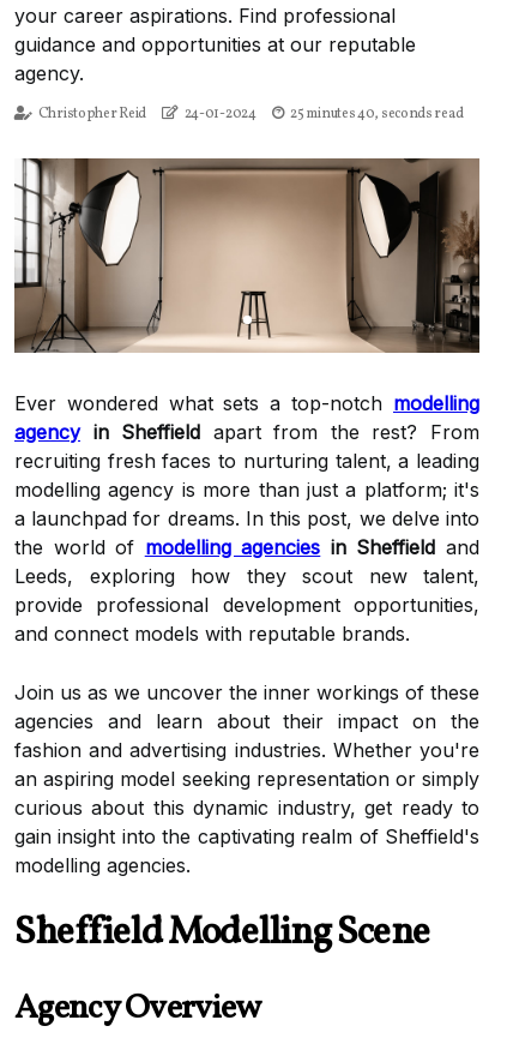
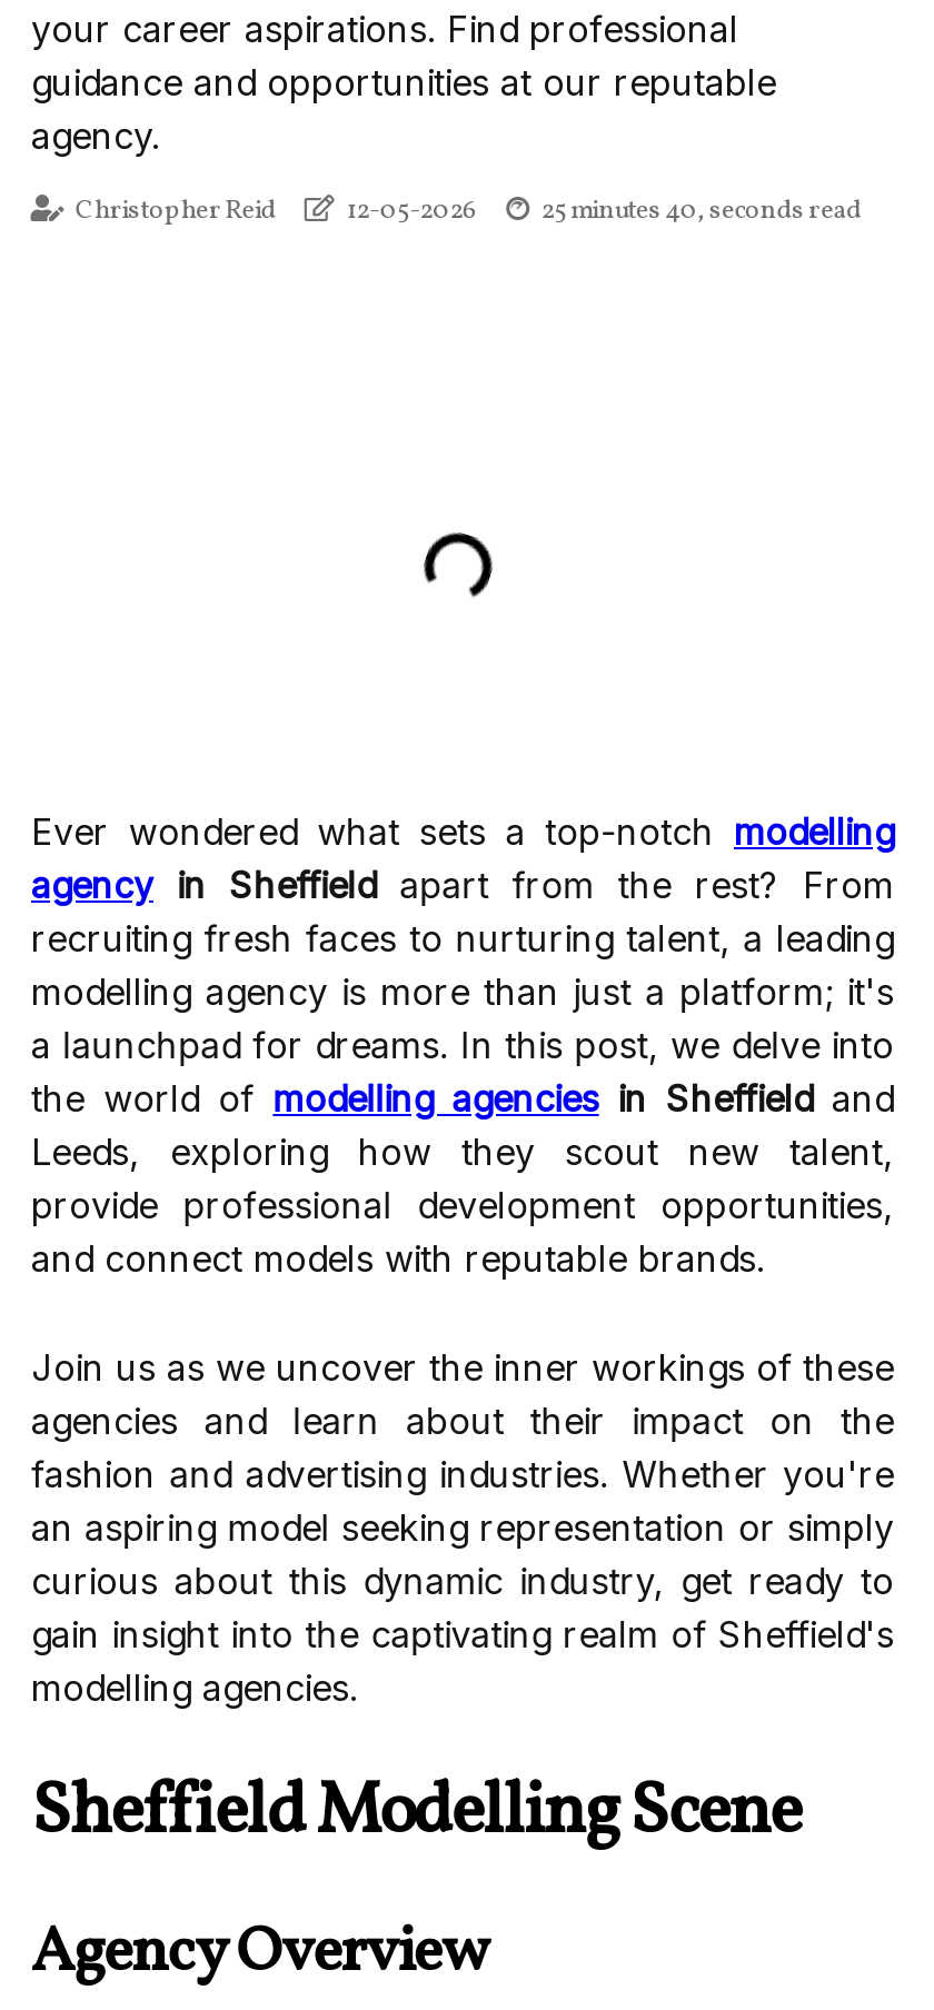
[38,104,463,124] Christopher Reid 24-01-2024 25 minutes 40, seconds read -> [75,193,861,229] Christopher Reid 12-05-2026 25 minutes 40, seconds read
[13,157,481,354] [image] -> none

